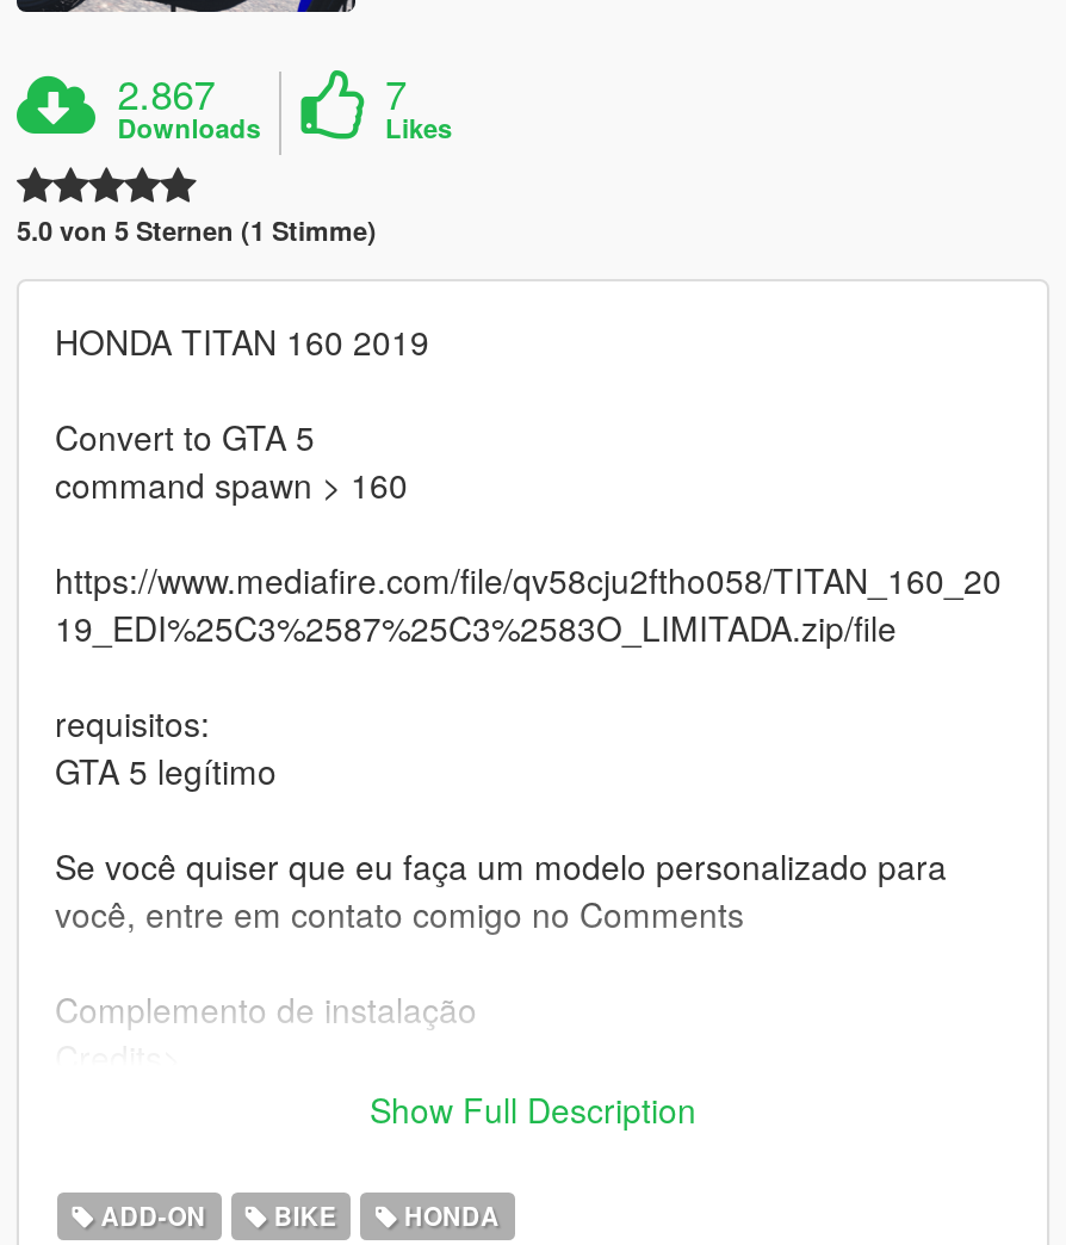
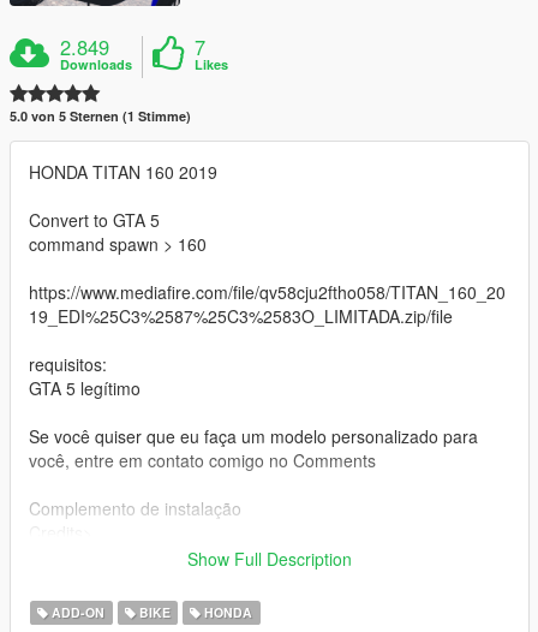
[117,64,215,122] 2.867 -> [60,32,110,61] 2.849

